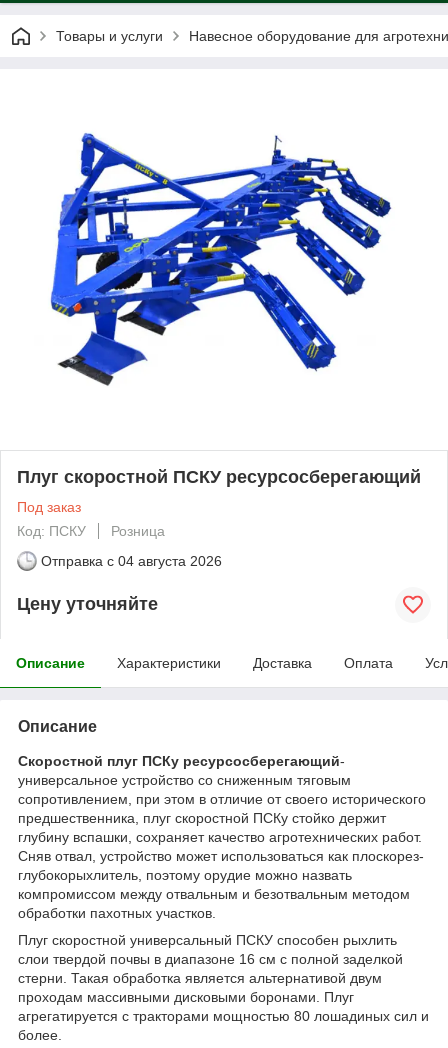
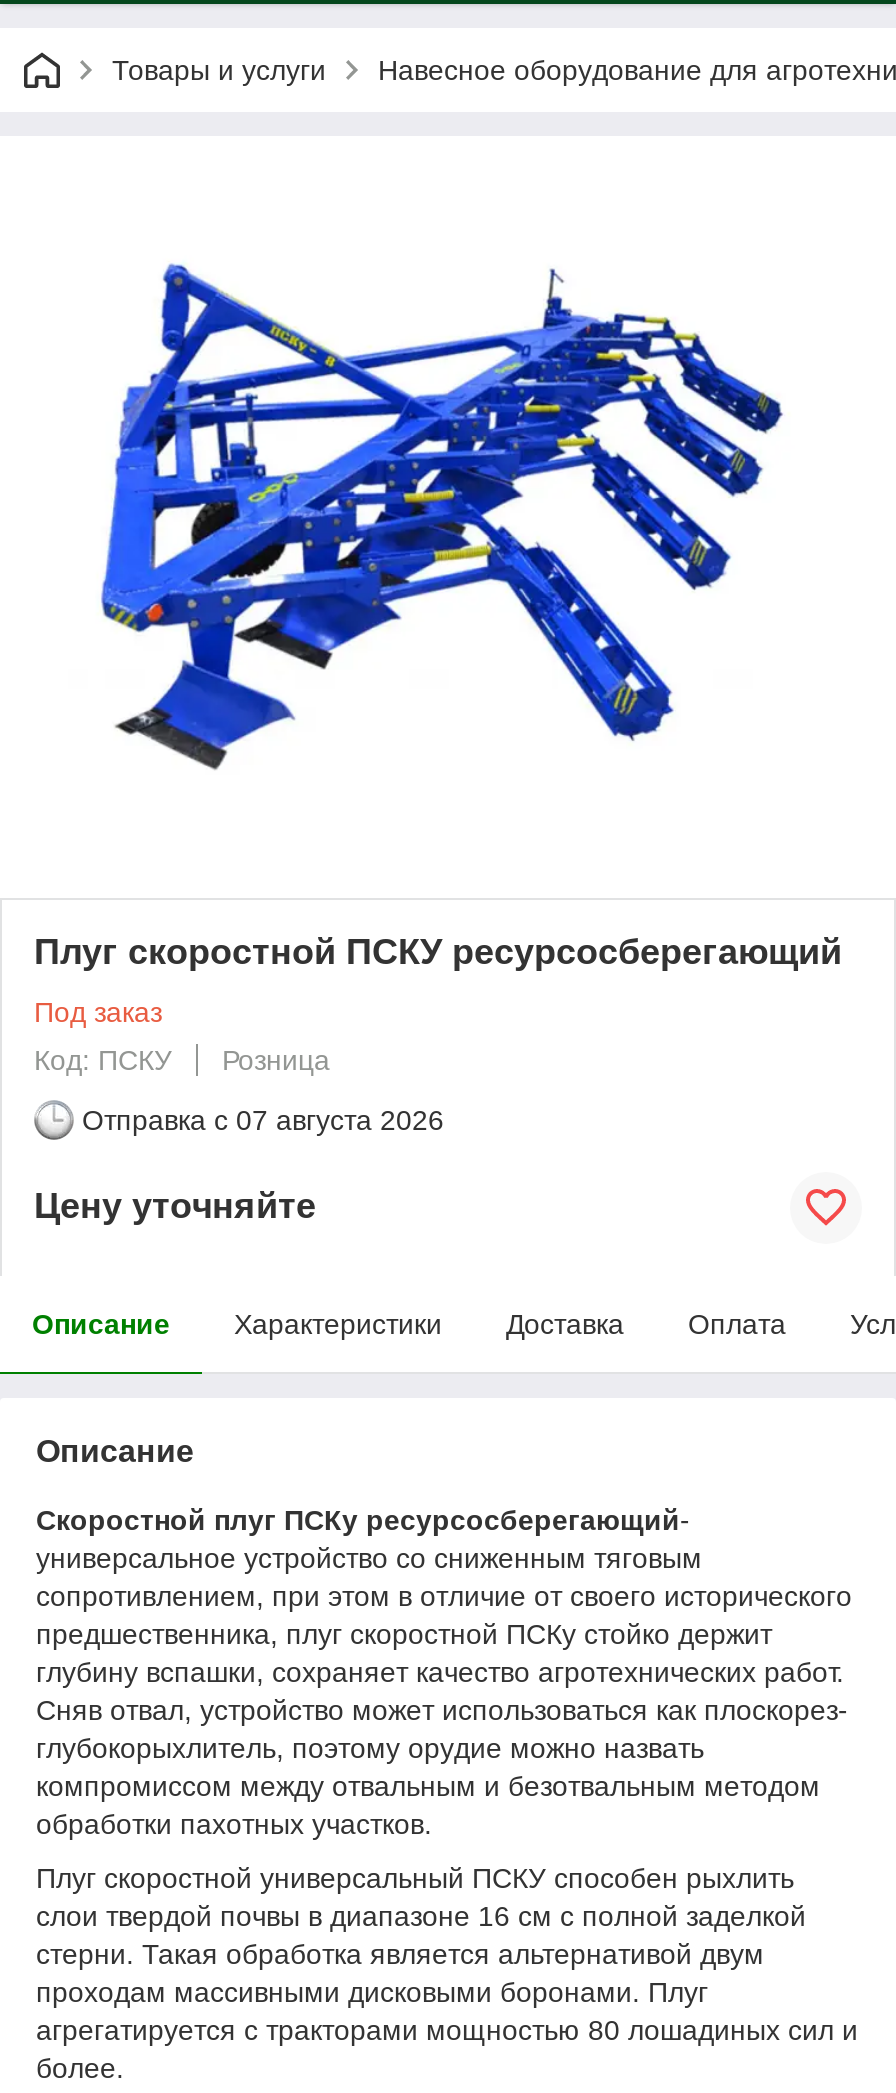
[41,553,222,569] Отправка с 04 августа 2026 -> [82,1104,444,1136] Отправка с 07 августа 2026

